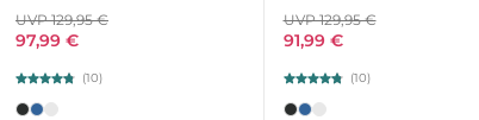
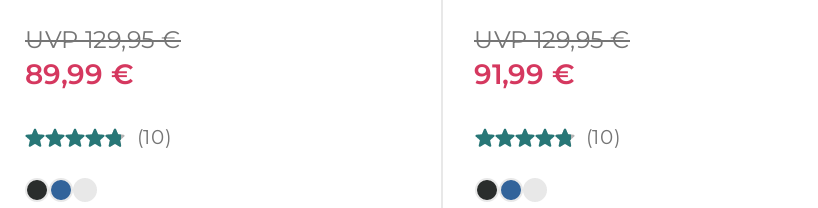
[15,30,79,51] 97,99 € -> [25,56,133,92] 89,99 €

